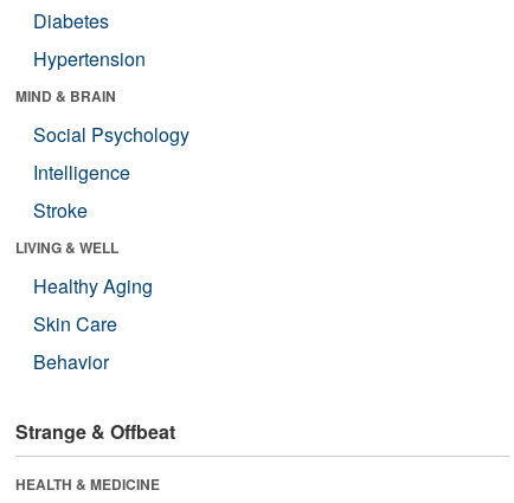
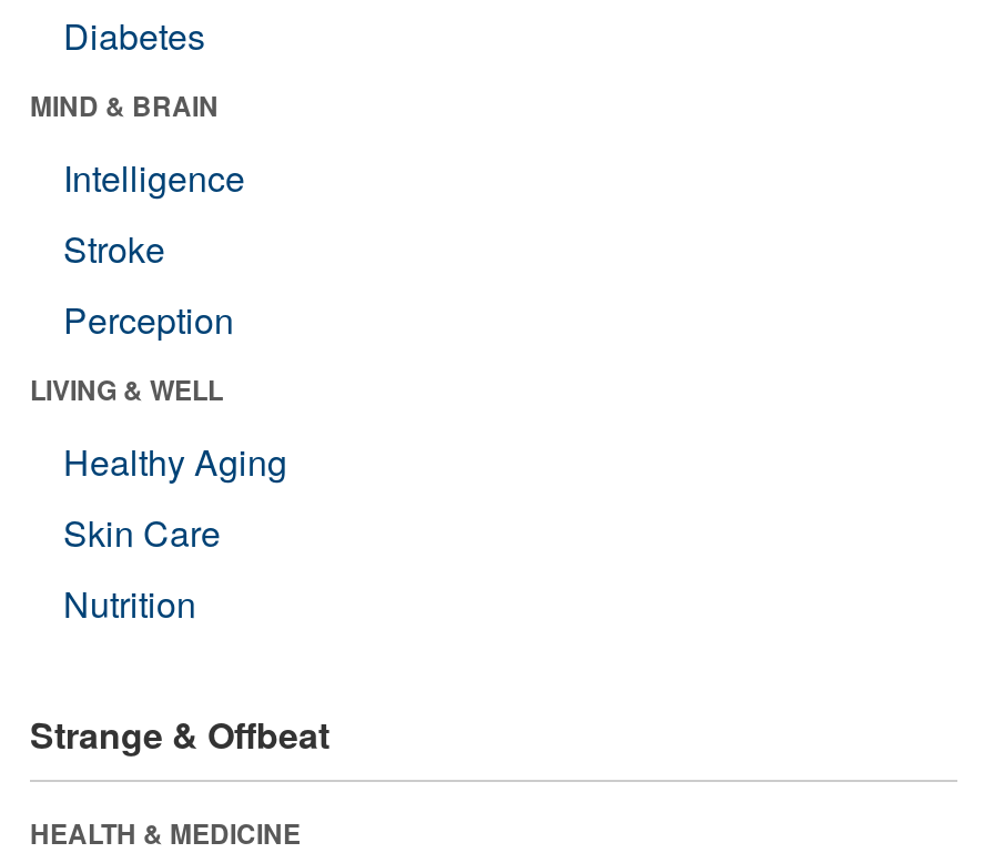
[33,45,146,72] Hypertension -> none
[33,120,189,148] Social Psychology -> none
moved [33,158,130,223] -> [63,152,245,274]: Intelligence | Stroke
none -> [63,294,234,345] Perception
[33,348,109,375] Behavior -> [63,577,196,629] Nutrition

